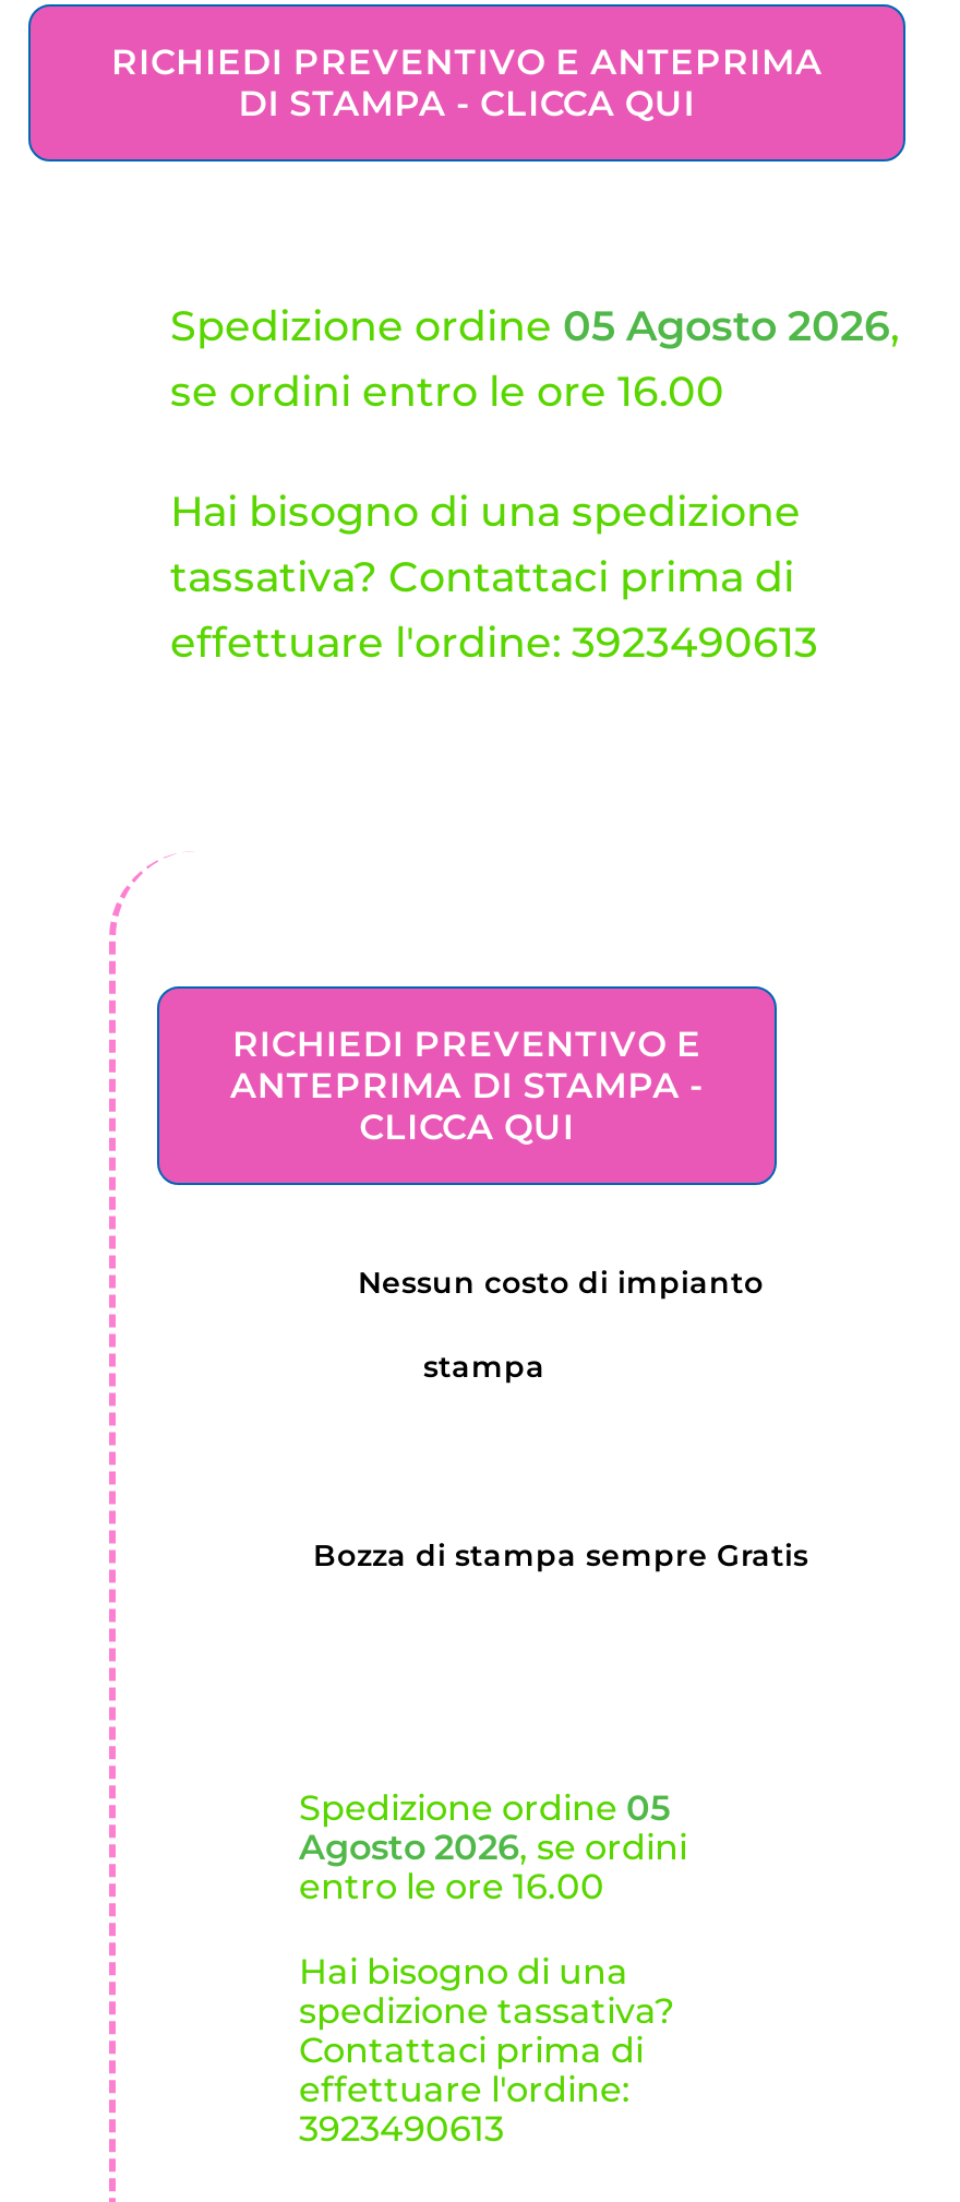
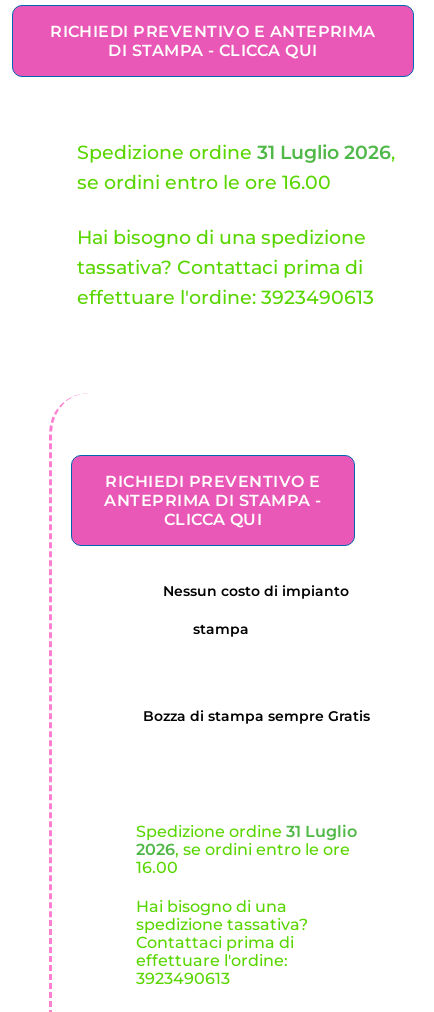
[170,302,899,352] Spedizione ordine 05 Agosto 2026, -> [77,141,395,164] Spedizione ordine 31 Luglio 2026,
[299,1786,687,1908] Spedizione ordine 05 | Agosto 2026, se ordini | entro le ore 16.00 -> [136,821,357,877] Spedizione ordine 31 Luglio | 2026, se ordini entro le ore | 16.00

